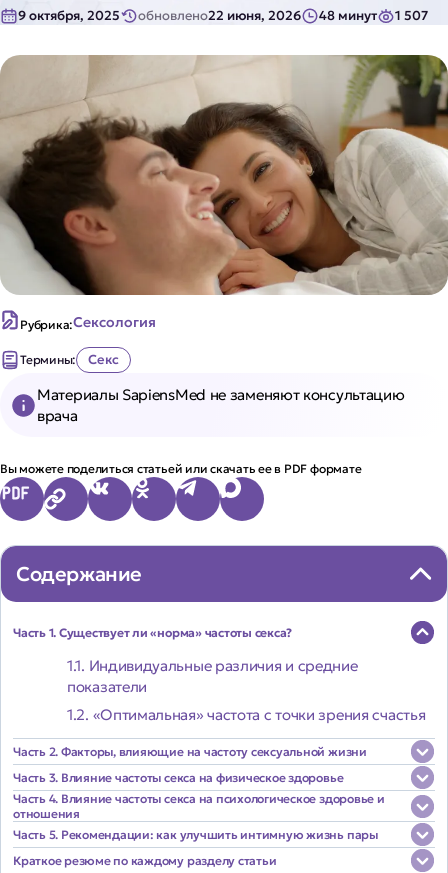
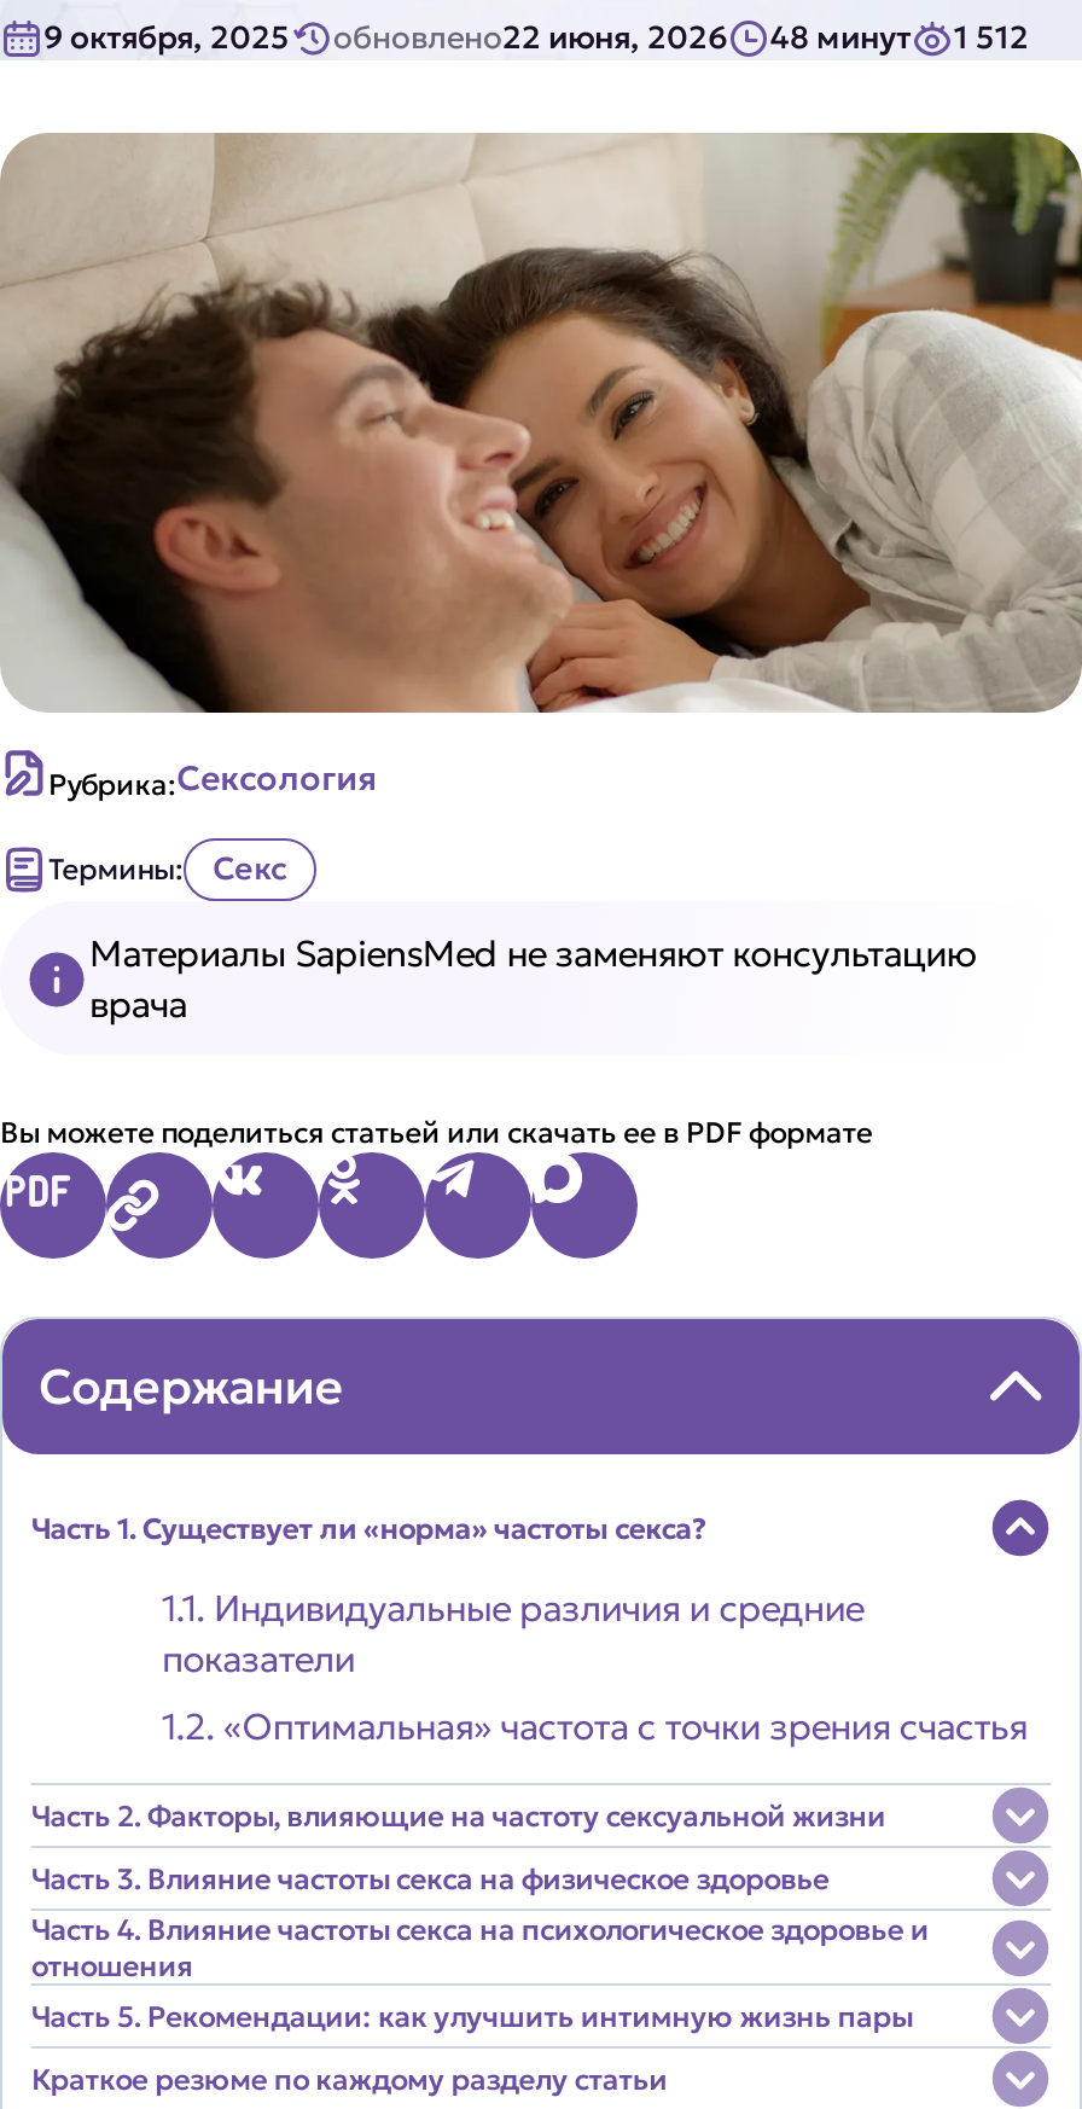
[395,7,428,24] 1 507 -> [954,17,1029,58] 1 512

